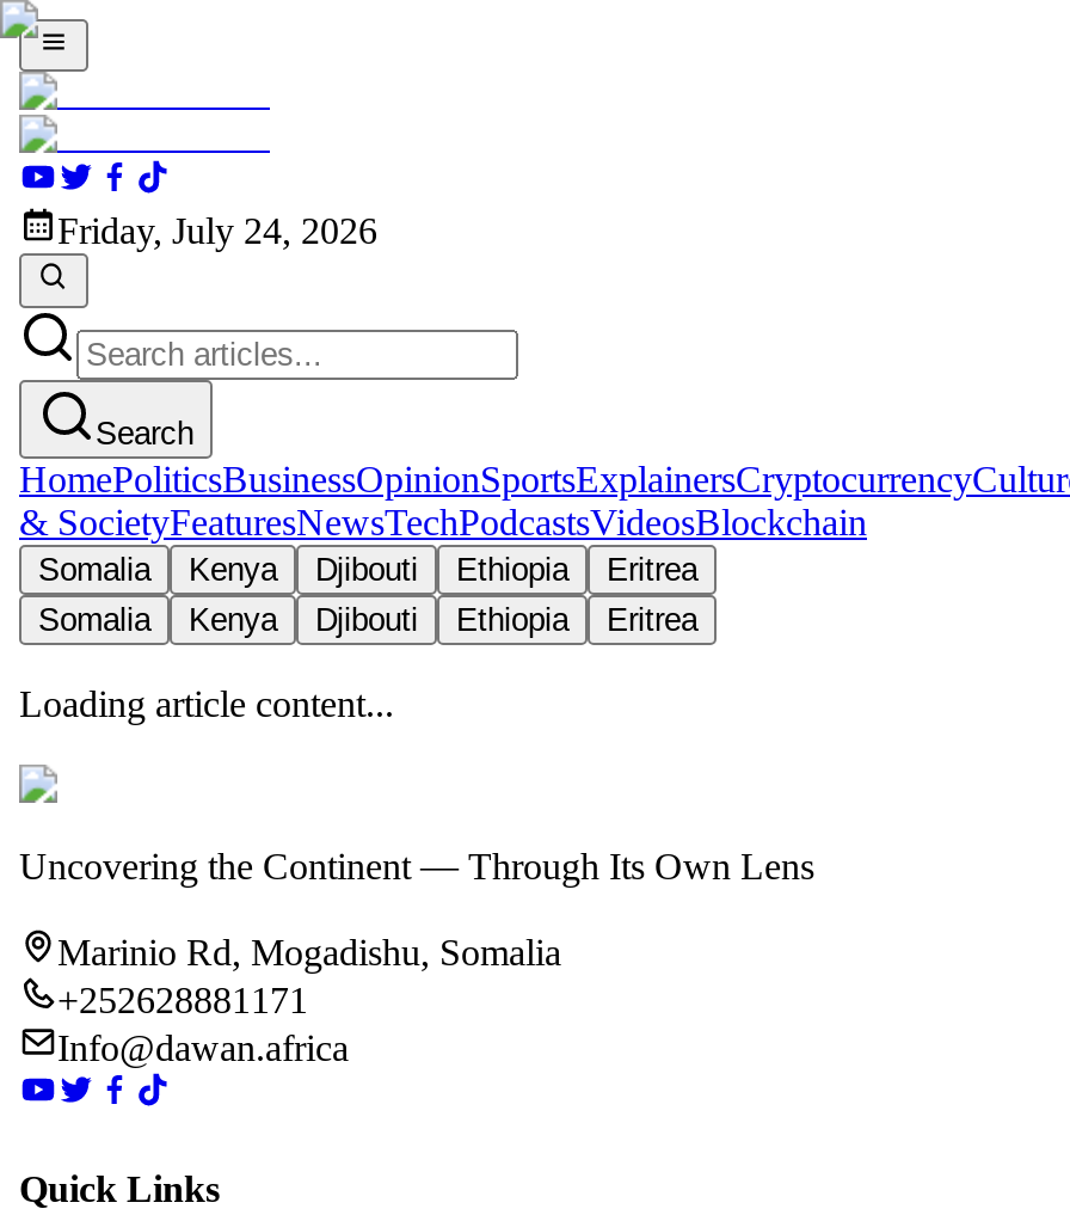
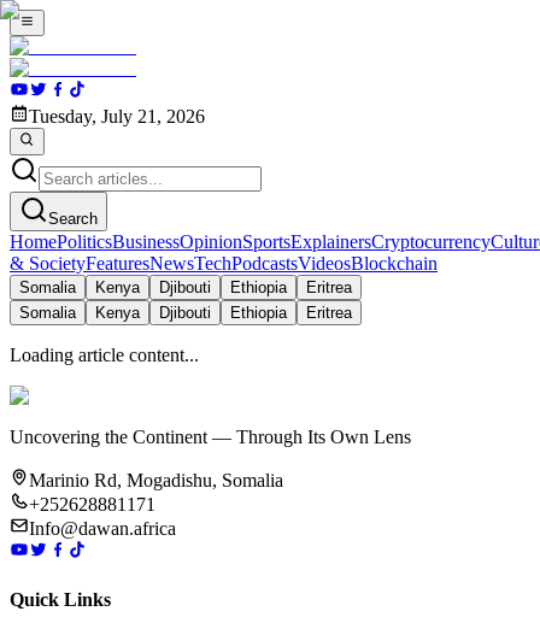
[57,211,377,252] Friday, July 24, 2026 -> [29,106,205,127] Tuesday, July 21, 2026

